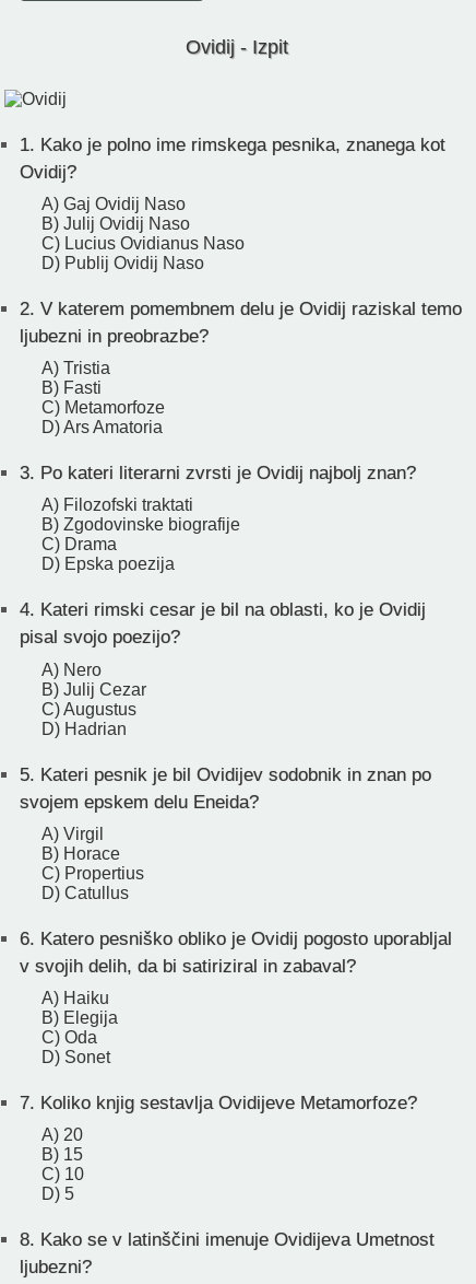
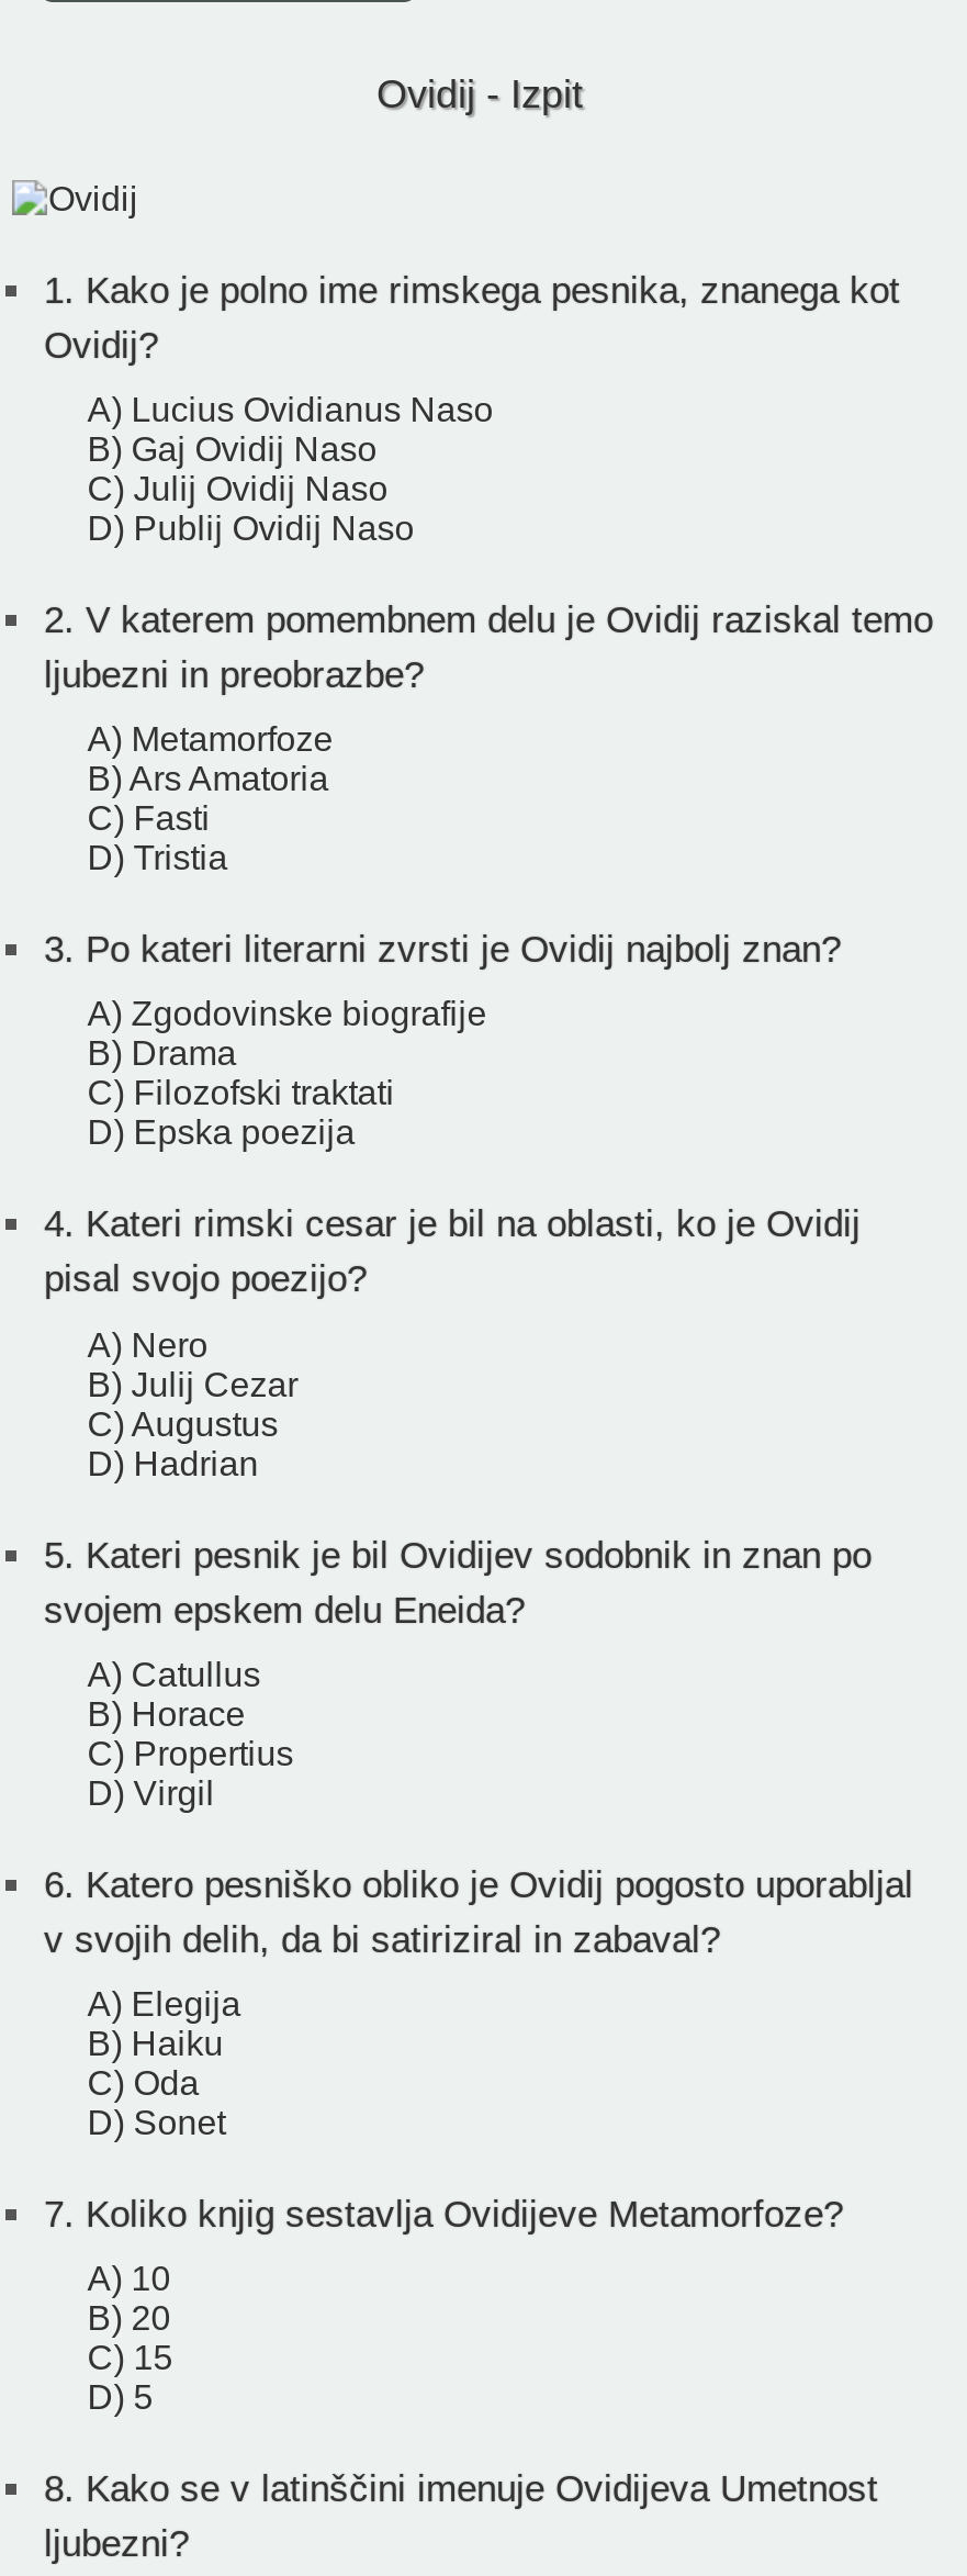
[42,195,186,213] A) Gaj Ovidij Naso -> [87,391,493,428] A) Lucius Ovidianus Naso
[42,214,190,233] B) Julij Ovidij Naso -> [87,430,377,468] B) Gaj Ovidij Naso
[42,234,245,253] C) Lucius Ovidianus Naso -> [87,470,388,507] C) Julij Ovidij Naso
[42,359,165,437] A) Tristia | B) Fasti | C) Metamorfoze | D) Ars Amatoria -> [87,721,333,877] A) Metamorfoze | B) Ars Amatoria | C) Fasti | D) Tristia
[42,496,241,554] A) Filozofski traktati | B) Zgodovinske biografije | C) Drama -> [87,996,487,1112] A) Zgodovinske biografije | B) Drama | C) Filozofski traktati
[42,825,104,843] A) Virgil -> [87,1656,261,1693] A) Catullus
[42,884,129,902] D) Catullus -> [87,1774,215,1812] D) Virgil
[42,989,110,1007] A) Haiku -> [87,1985,241,2023] A) Elegija
[42,1008,118,1027] B) Elegija -> [87,2025,223,2062] B) Haiku
[42,1126,83,1144] A) 20 -> [87,2260,171,2298] A) 10
[42,1145,83,1164] B) 15 -> [87,2300,171,2337] B) 20
[42,1165,84,1184] C) 10 -> [87,2339,173,2377] C) 15

